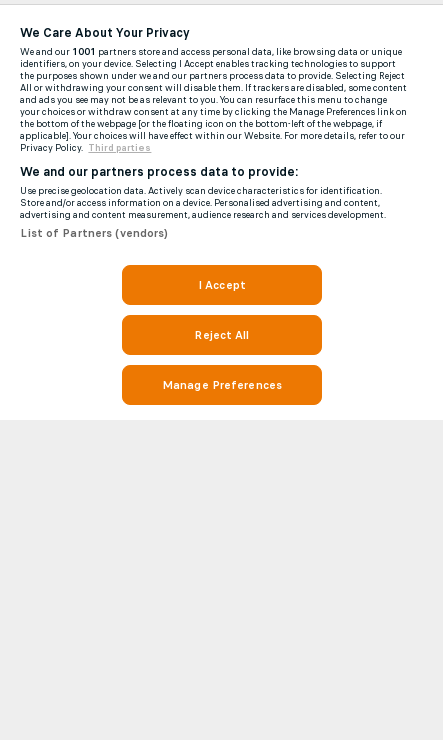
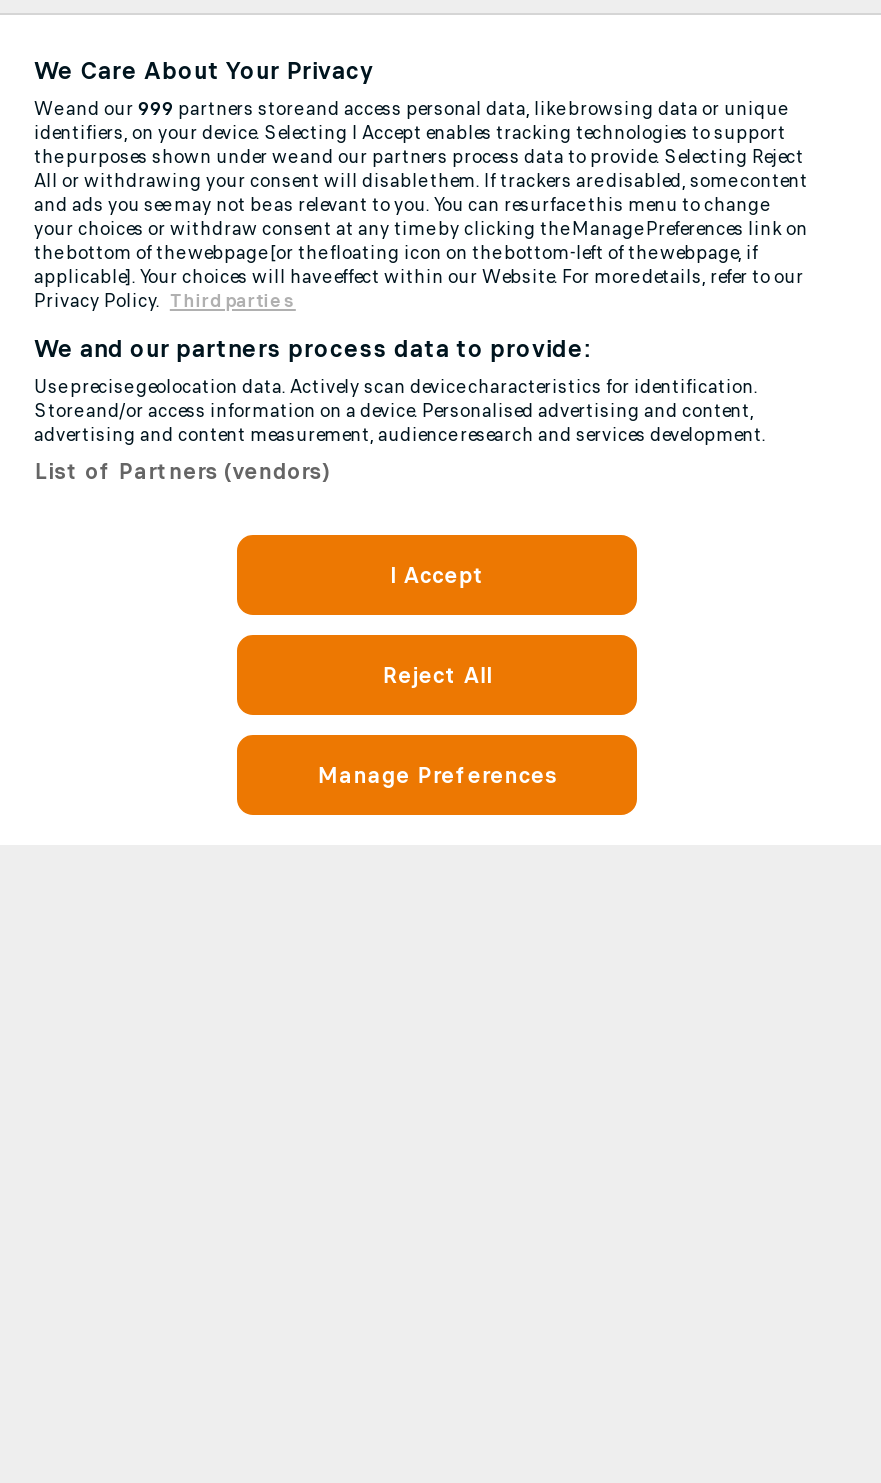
[20,46,402,58] We and our 1001 partners store and access personal data, like browsing data or unique -> [34,97,786,121] We and our 999 partners store and access personal data, like browsing data or unique

